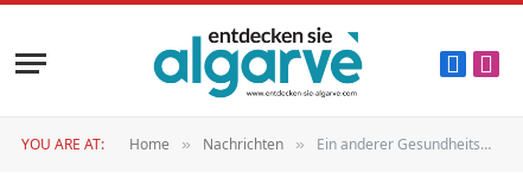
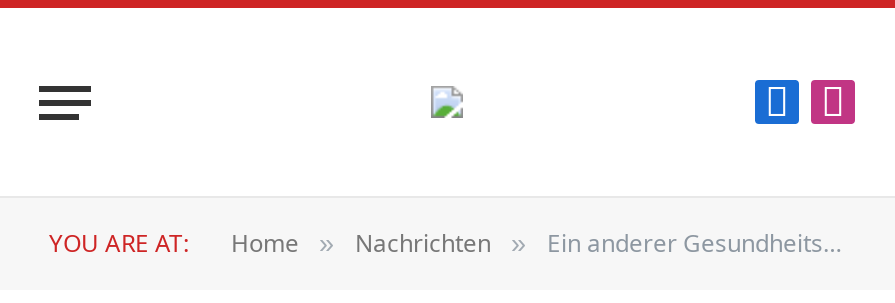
[153,26,364,98] [image] -> none

